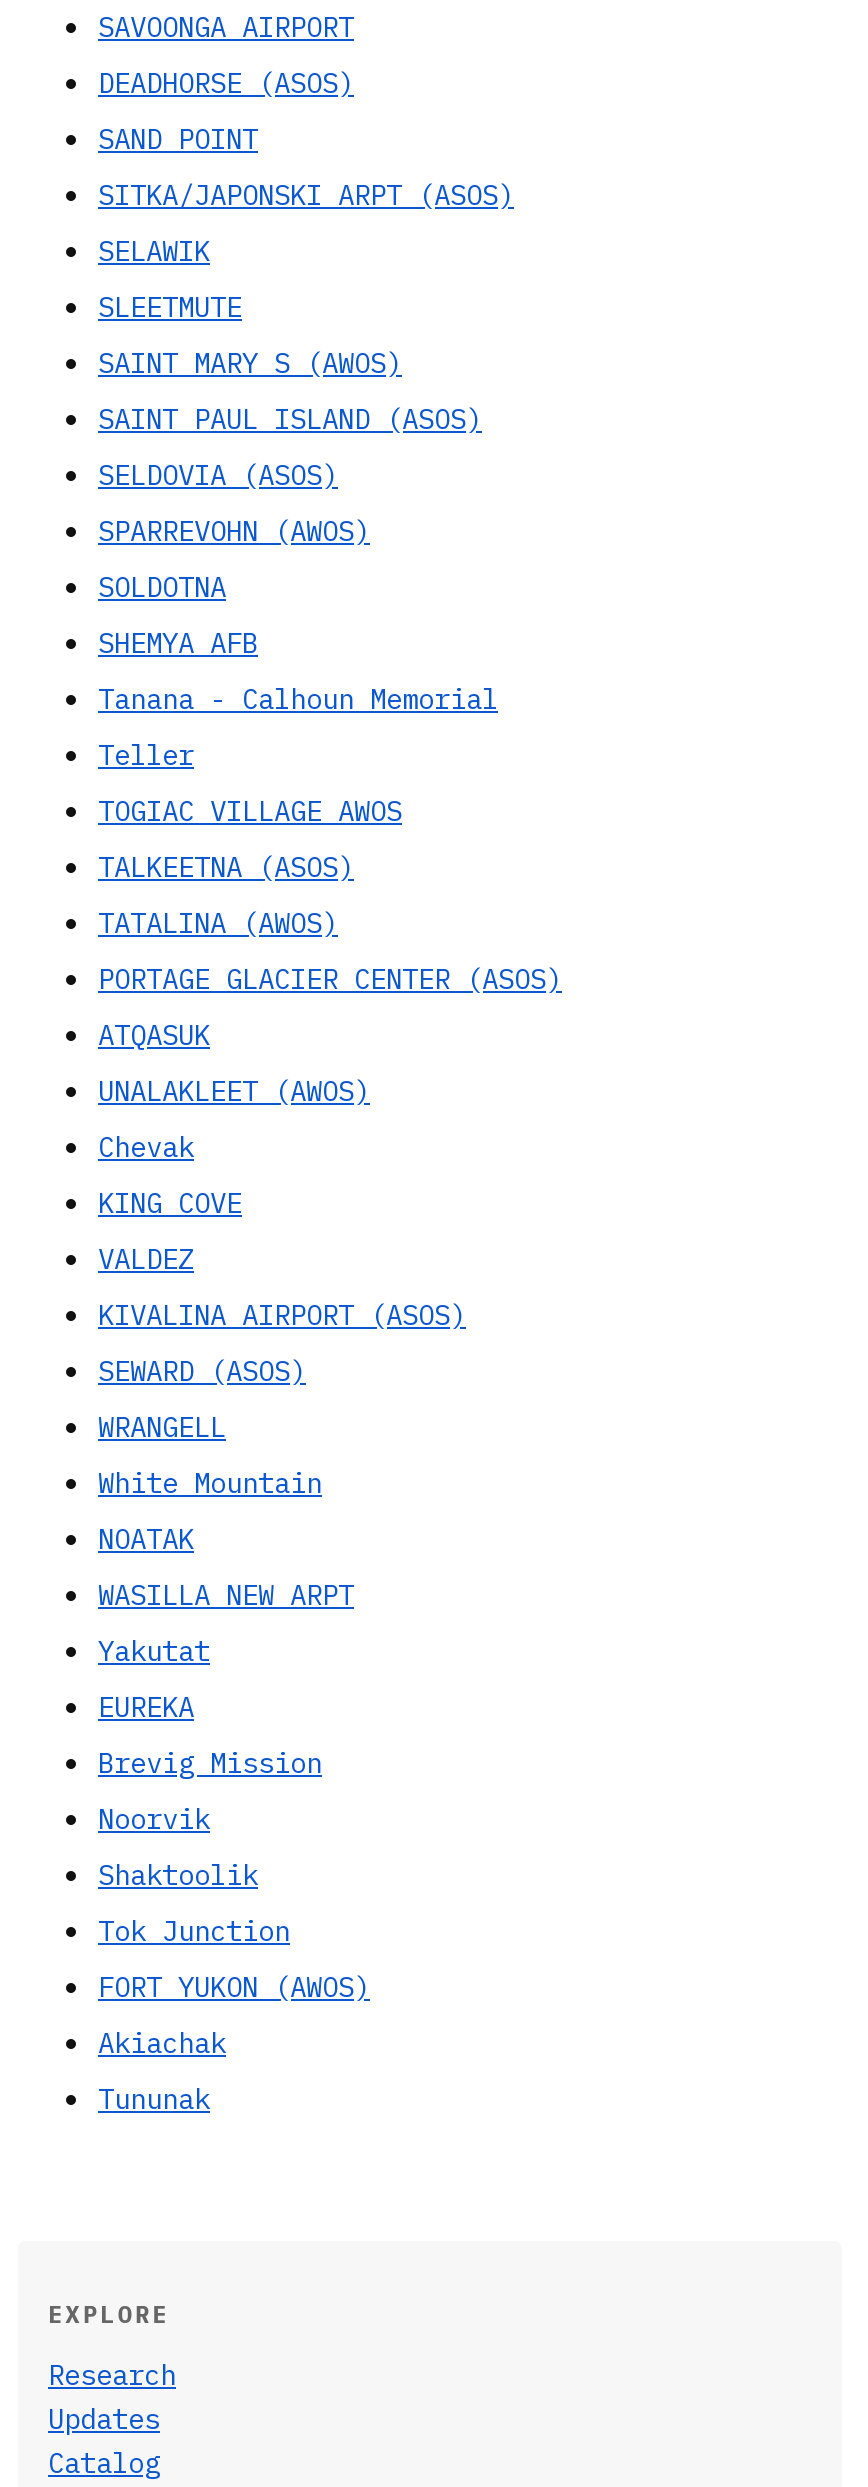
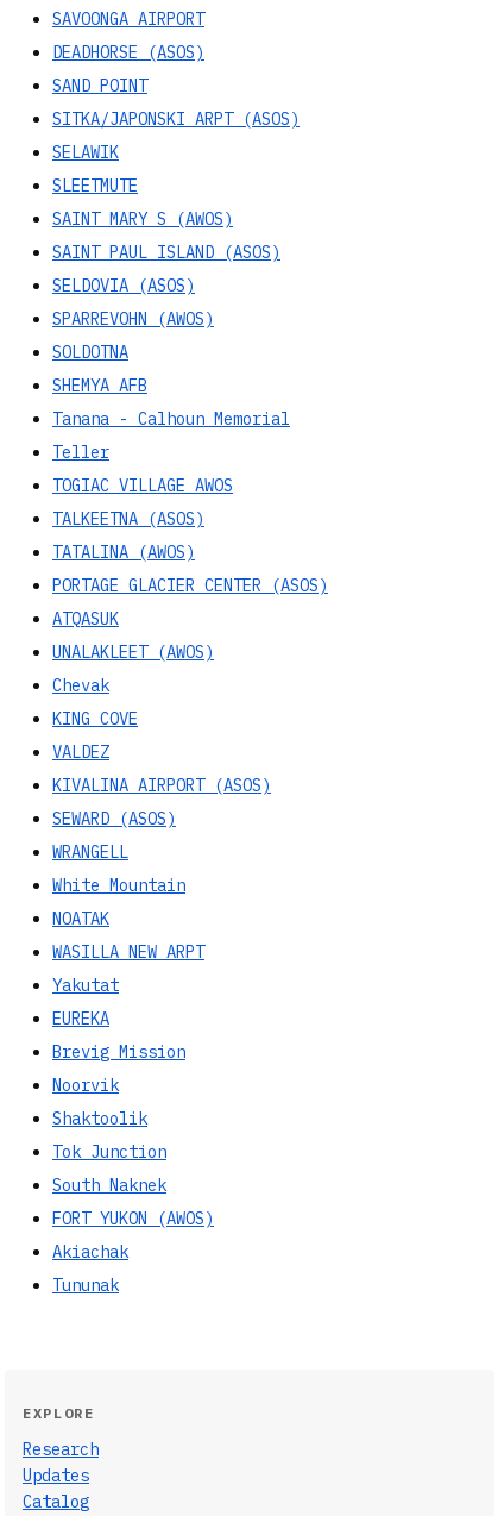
none -> [52,1174,166,1196] South Naknek

